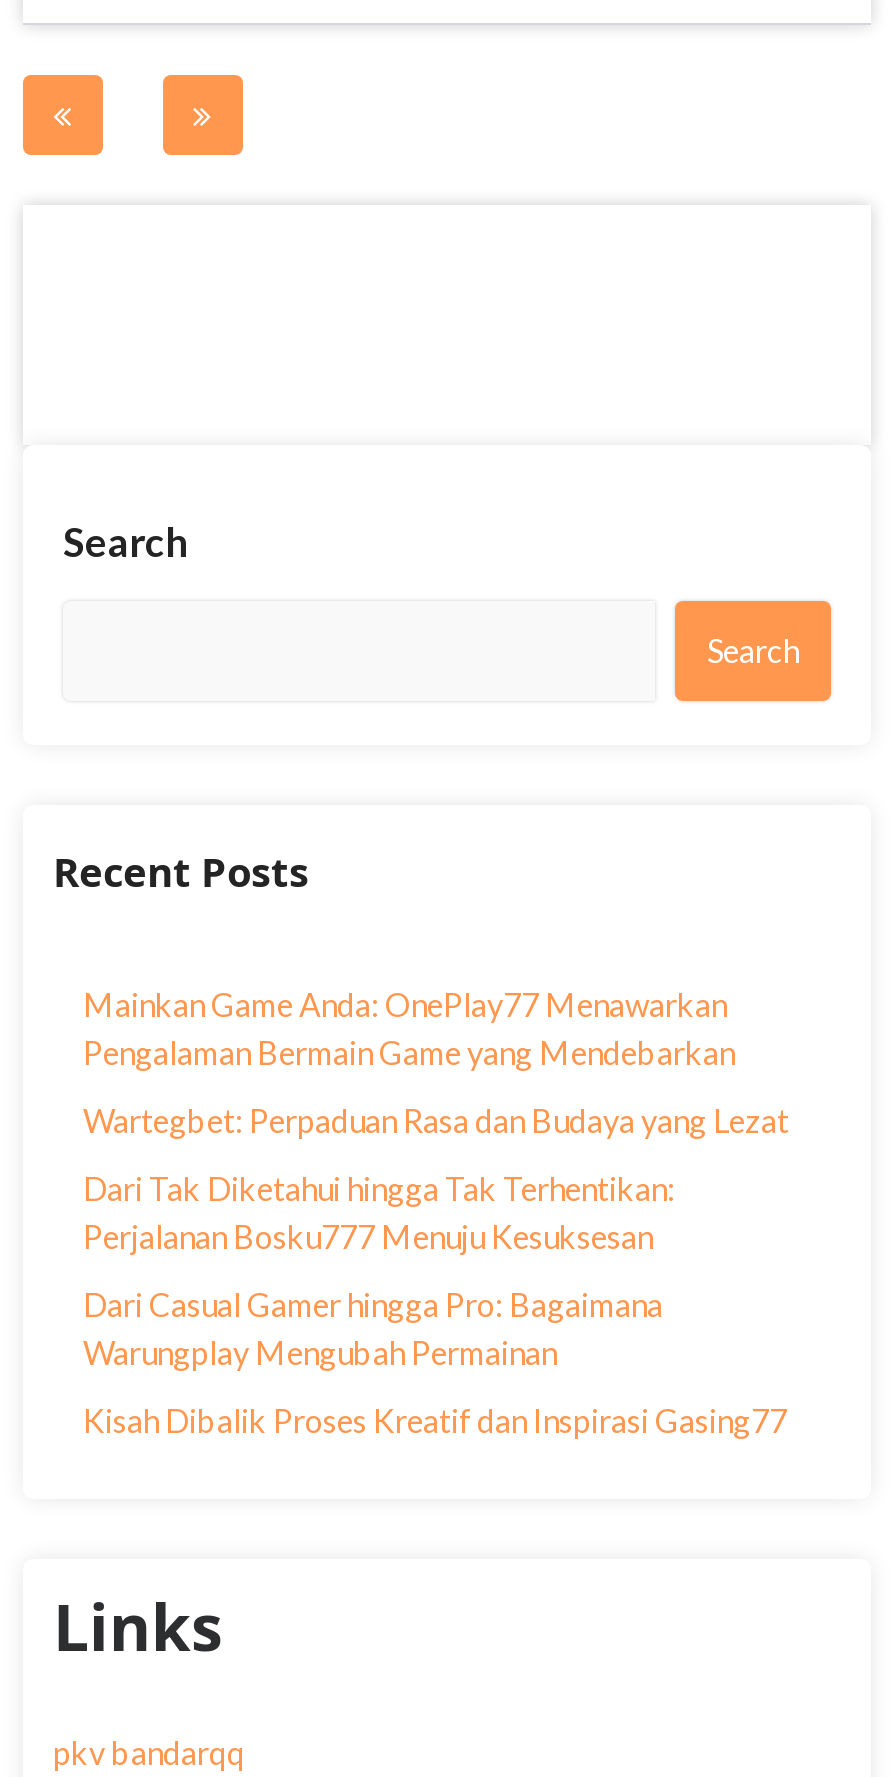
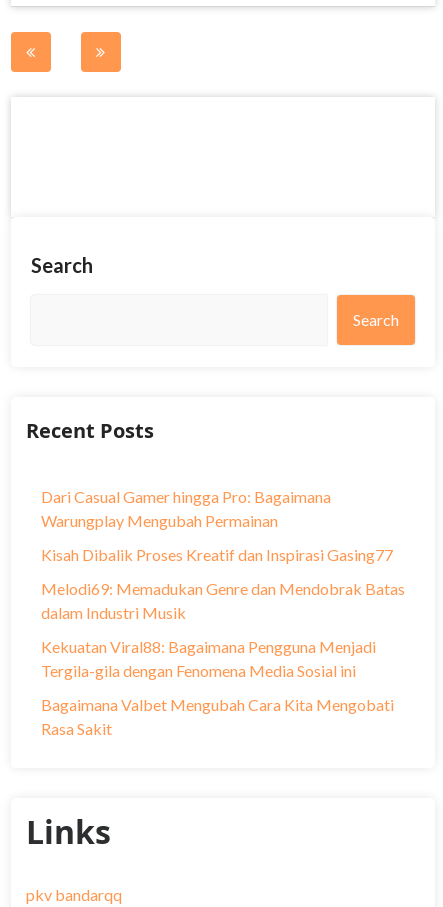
[83,985,789,1255] Mainkan Game Anda: OnePlay77 Menawarkan | Pengalaman Bermain Game yang Mendebarkan | Wartegbet: Perpaduan Rasa dan Budaya yang Lezat | Dari Tak Diketahui hingga Tak Terhentikan: | Perjalanan Bosku777 Menuju Kesuksesan -> none
moved [83,1285,787,1439] -> [41,487,393,564]: Dari Casual Gamer hingga Pro: Bagaimana | Warungplay Mengubah Permainan | Kisah Dibalik Proses Kreatif dan Inspirasi Gasing77
none -> [41,579,405,738] Melodi69: Memadukan Genre dan Mendobrak Batas | dalam Industri Musik | Kekuatan Viral88: Bagaimana Pengguna Menjadi | Tergila-gila dengan Fenomena Media Sosial ini | Bagaimana Valbet Mengubah Cara Kita Mengobati | Rasa Sakit

